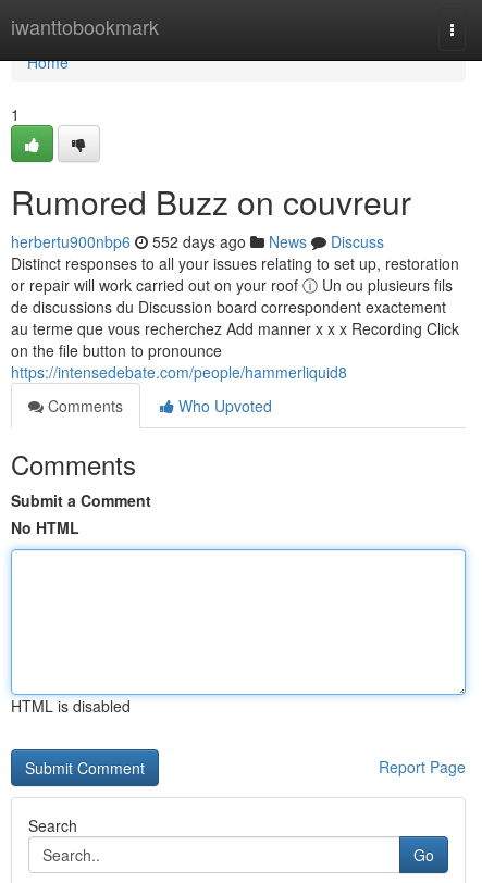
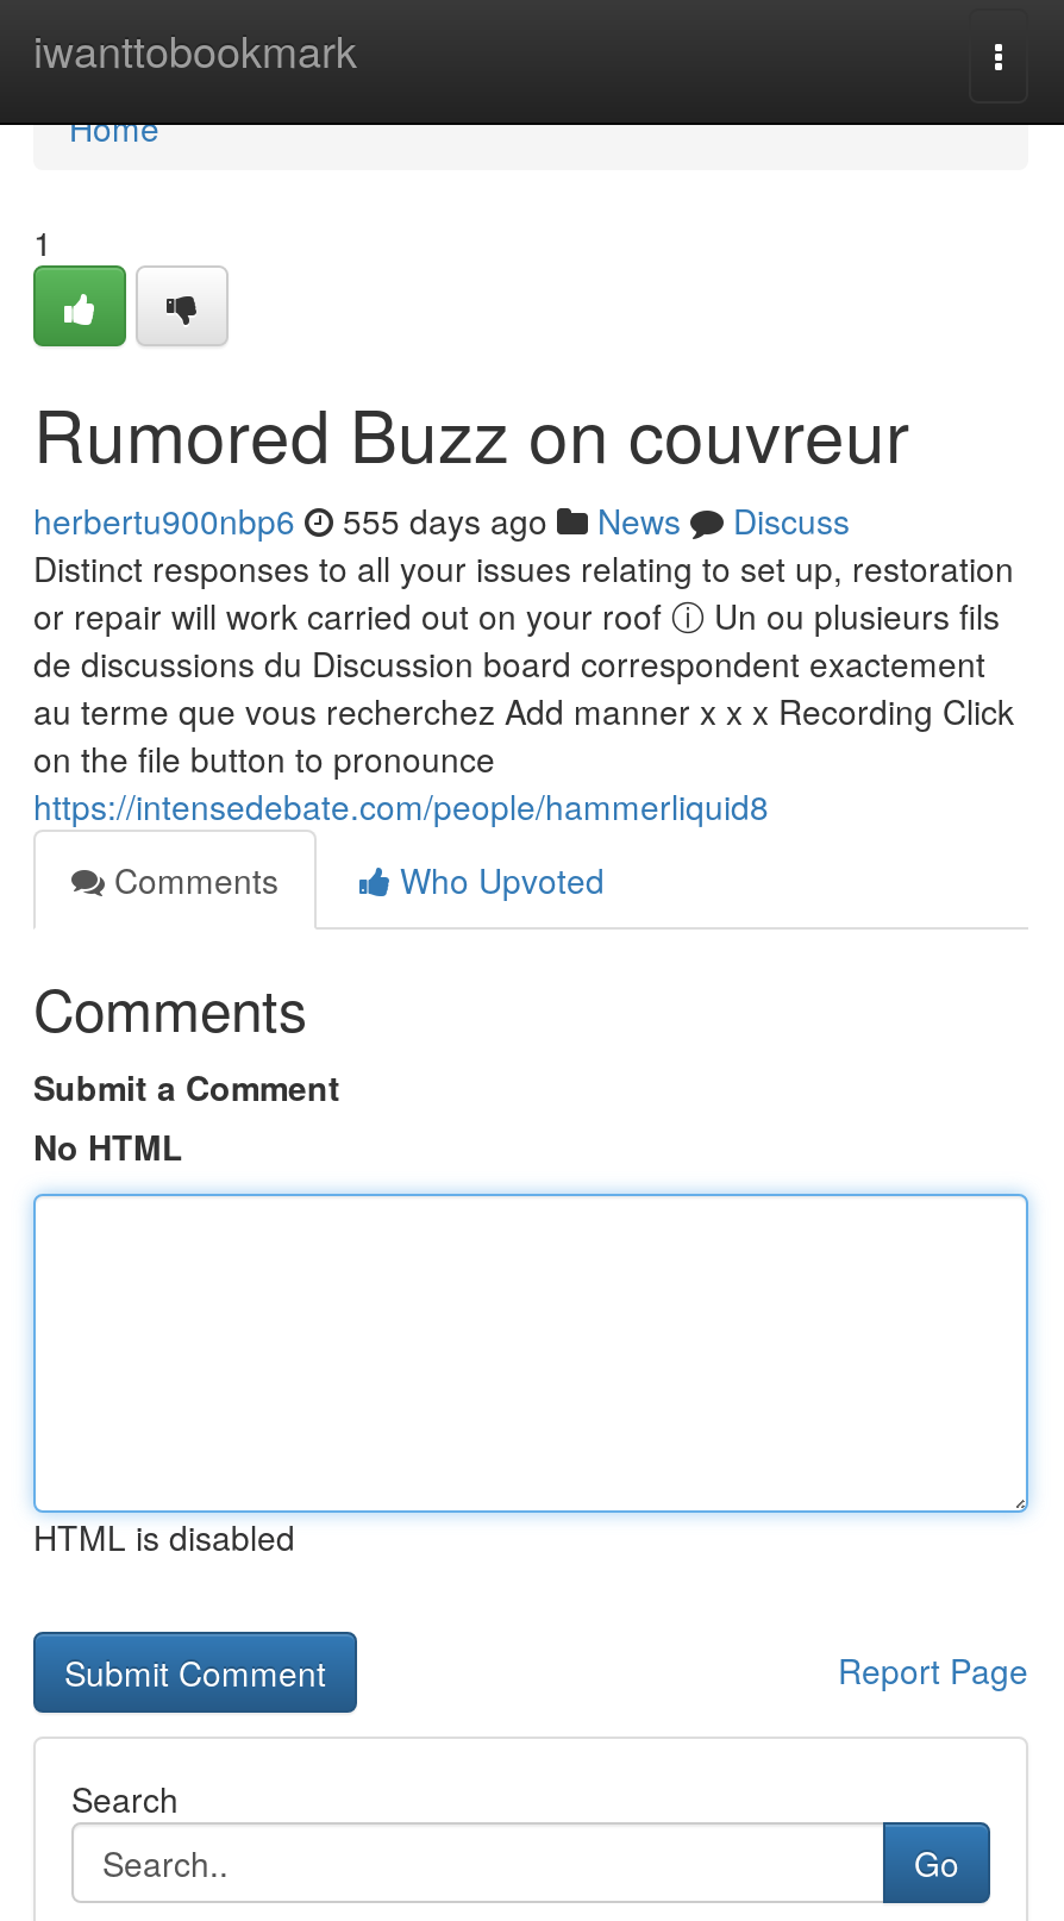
[11,231,384,252] herbertu900nbp6 552 days ago News Discuss -> [33,496,850,544] herbertu900nbp6 555 days ago News Discuss

